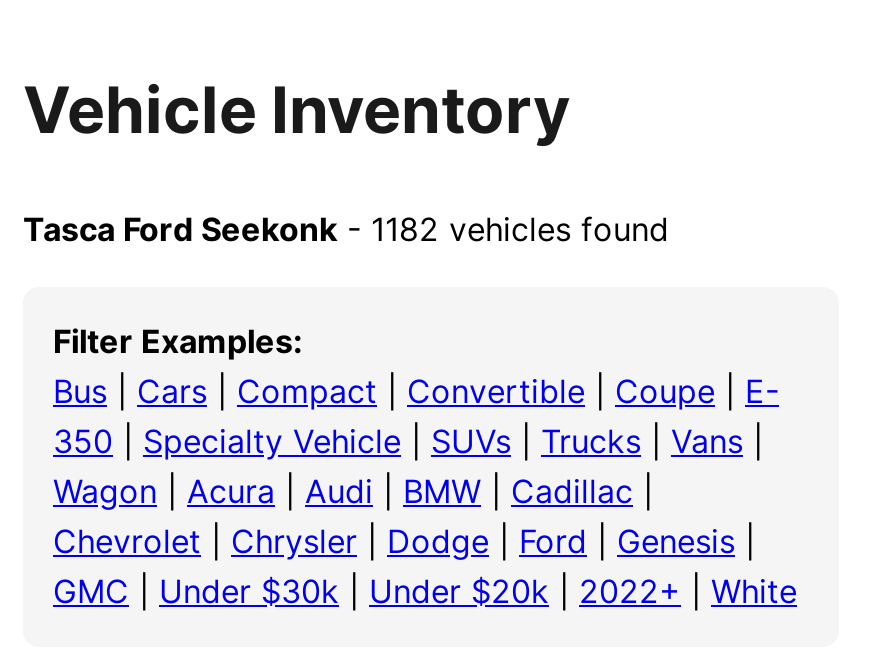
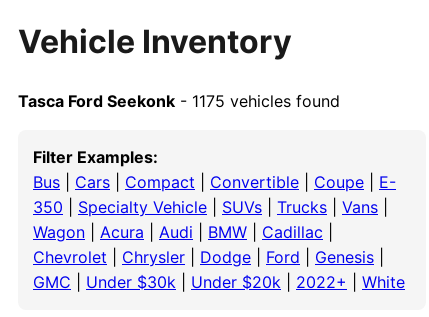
[23,209,669,249] Tasca Ford Seekonk - 1182 vehicles found -> [18,91,340,111] Tasca Ford Seekonk - 1175 vehicles found

